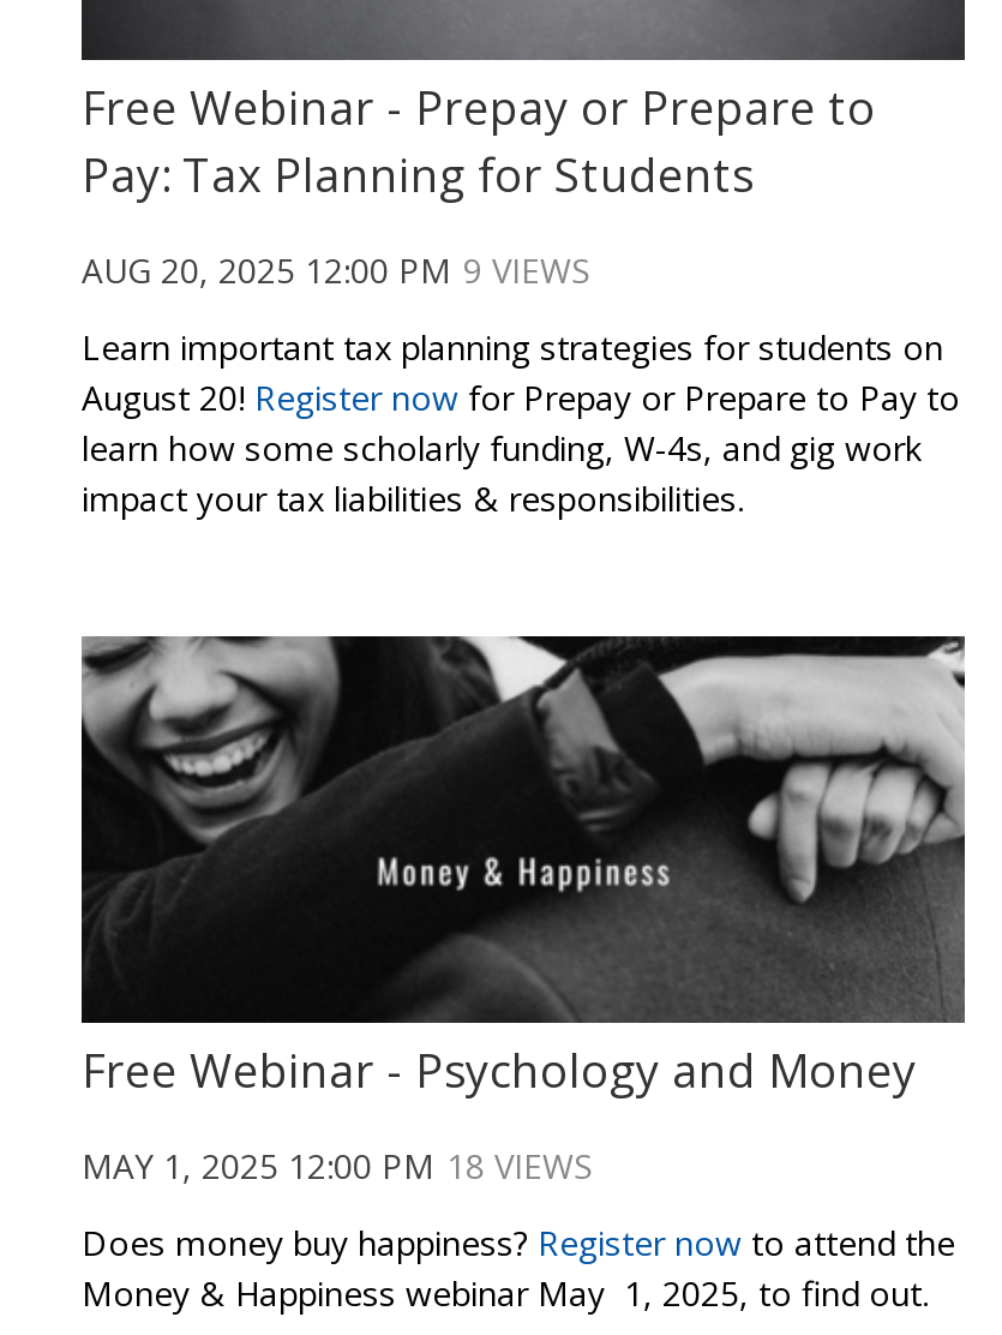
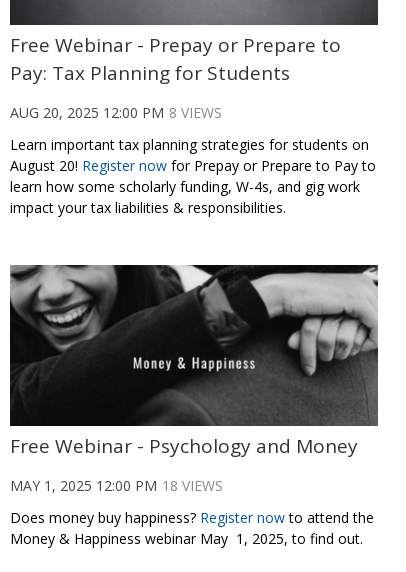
[82,248,590,293] AUG 20, 2025 12:00 PM 9 VIEWS -> [10,103,222,122] AUG 20, 2025 12:00 PM 8 VIEWS

